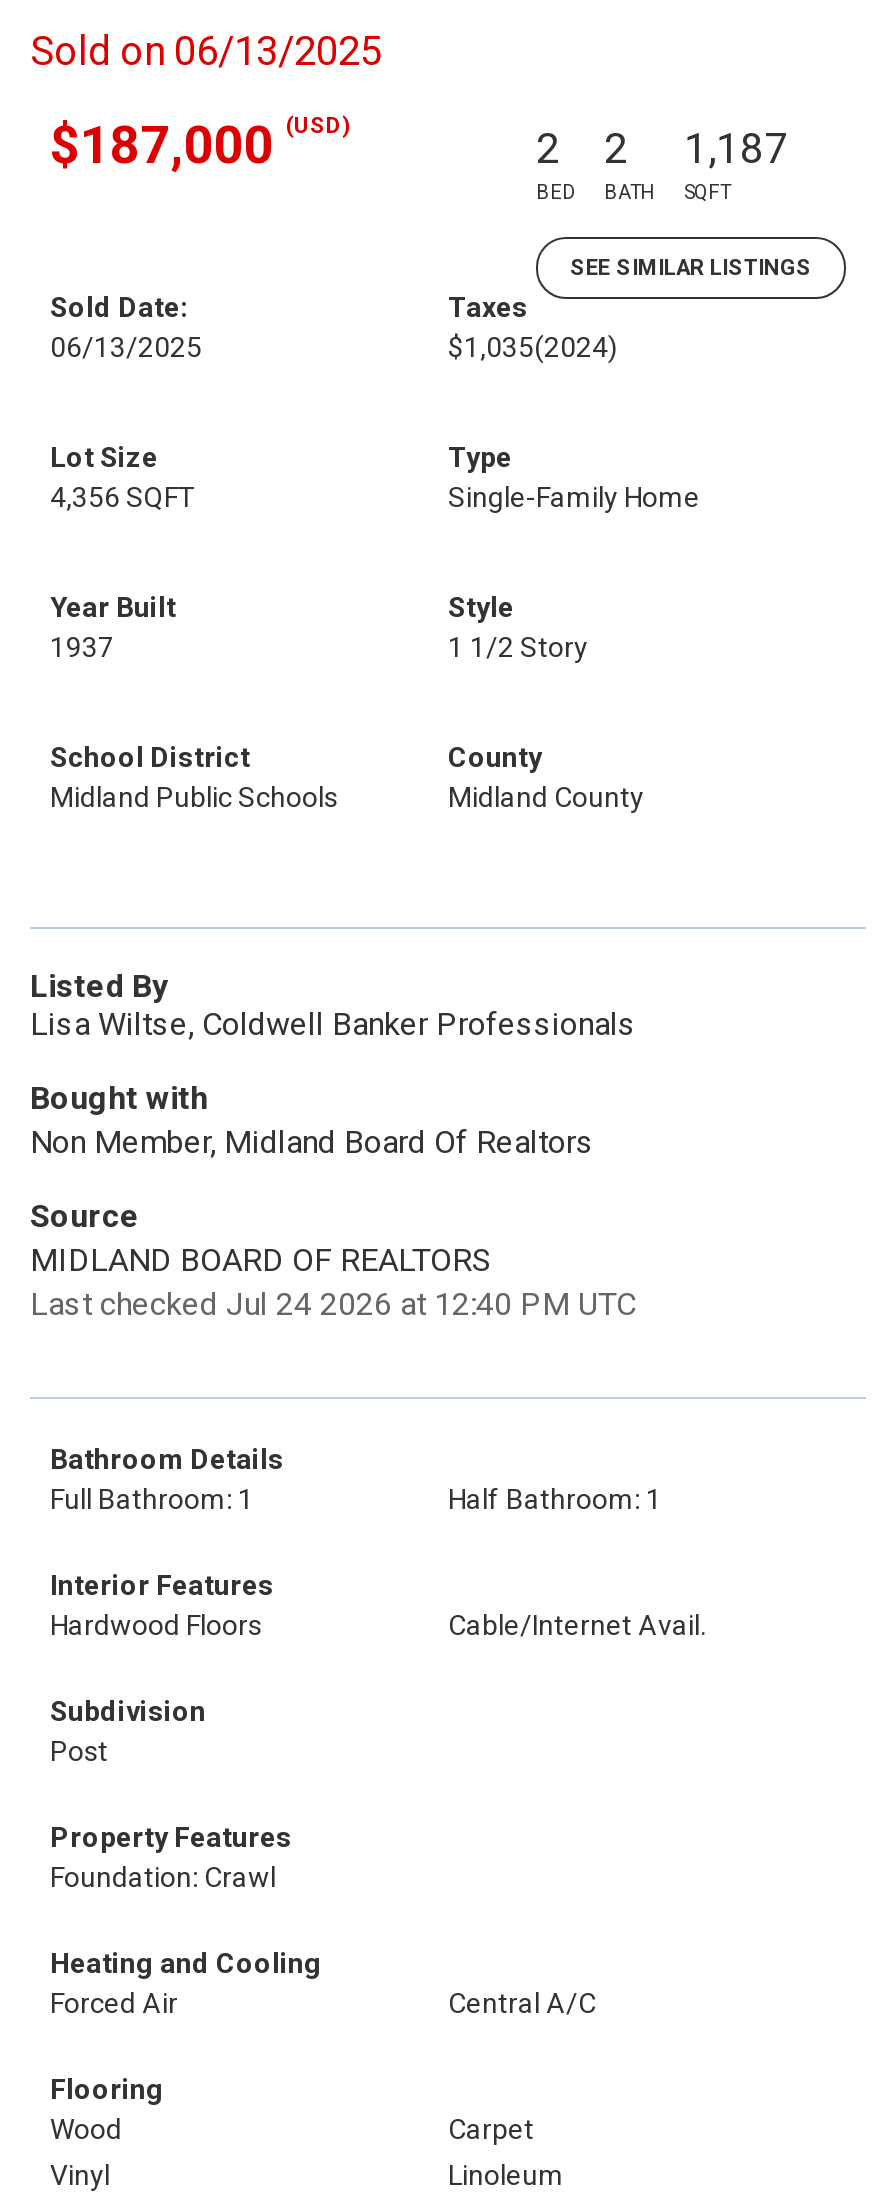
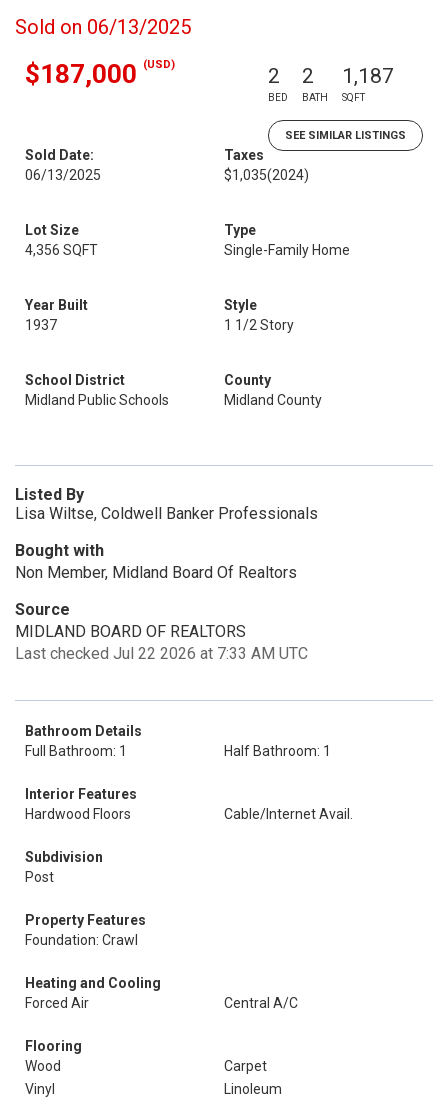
[30,1285,636,1323] Last checked Jul 24 2026 at 12:40 PM UTC -> [15,644,308,663] Last checked Jul 22 2026 at 7:33 AM UTC

